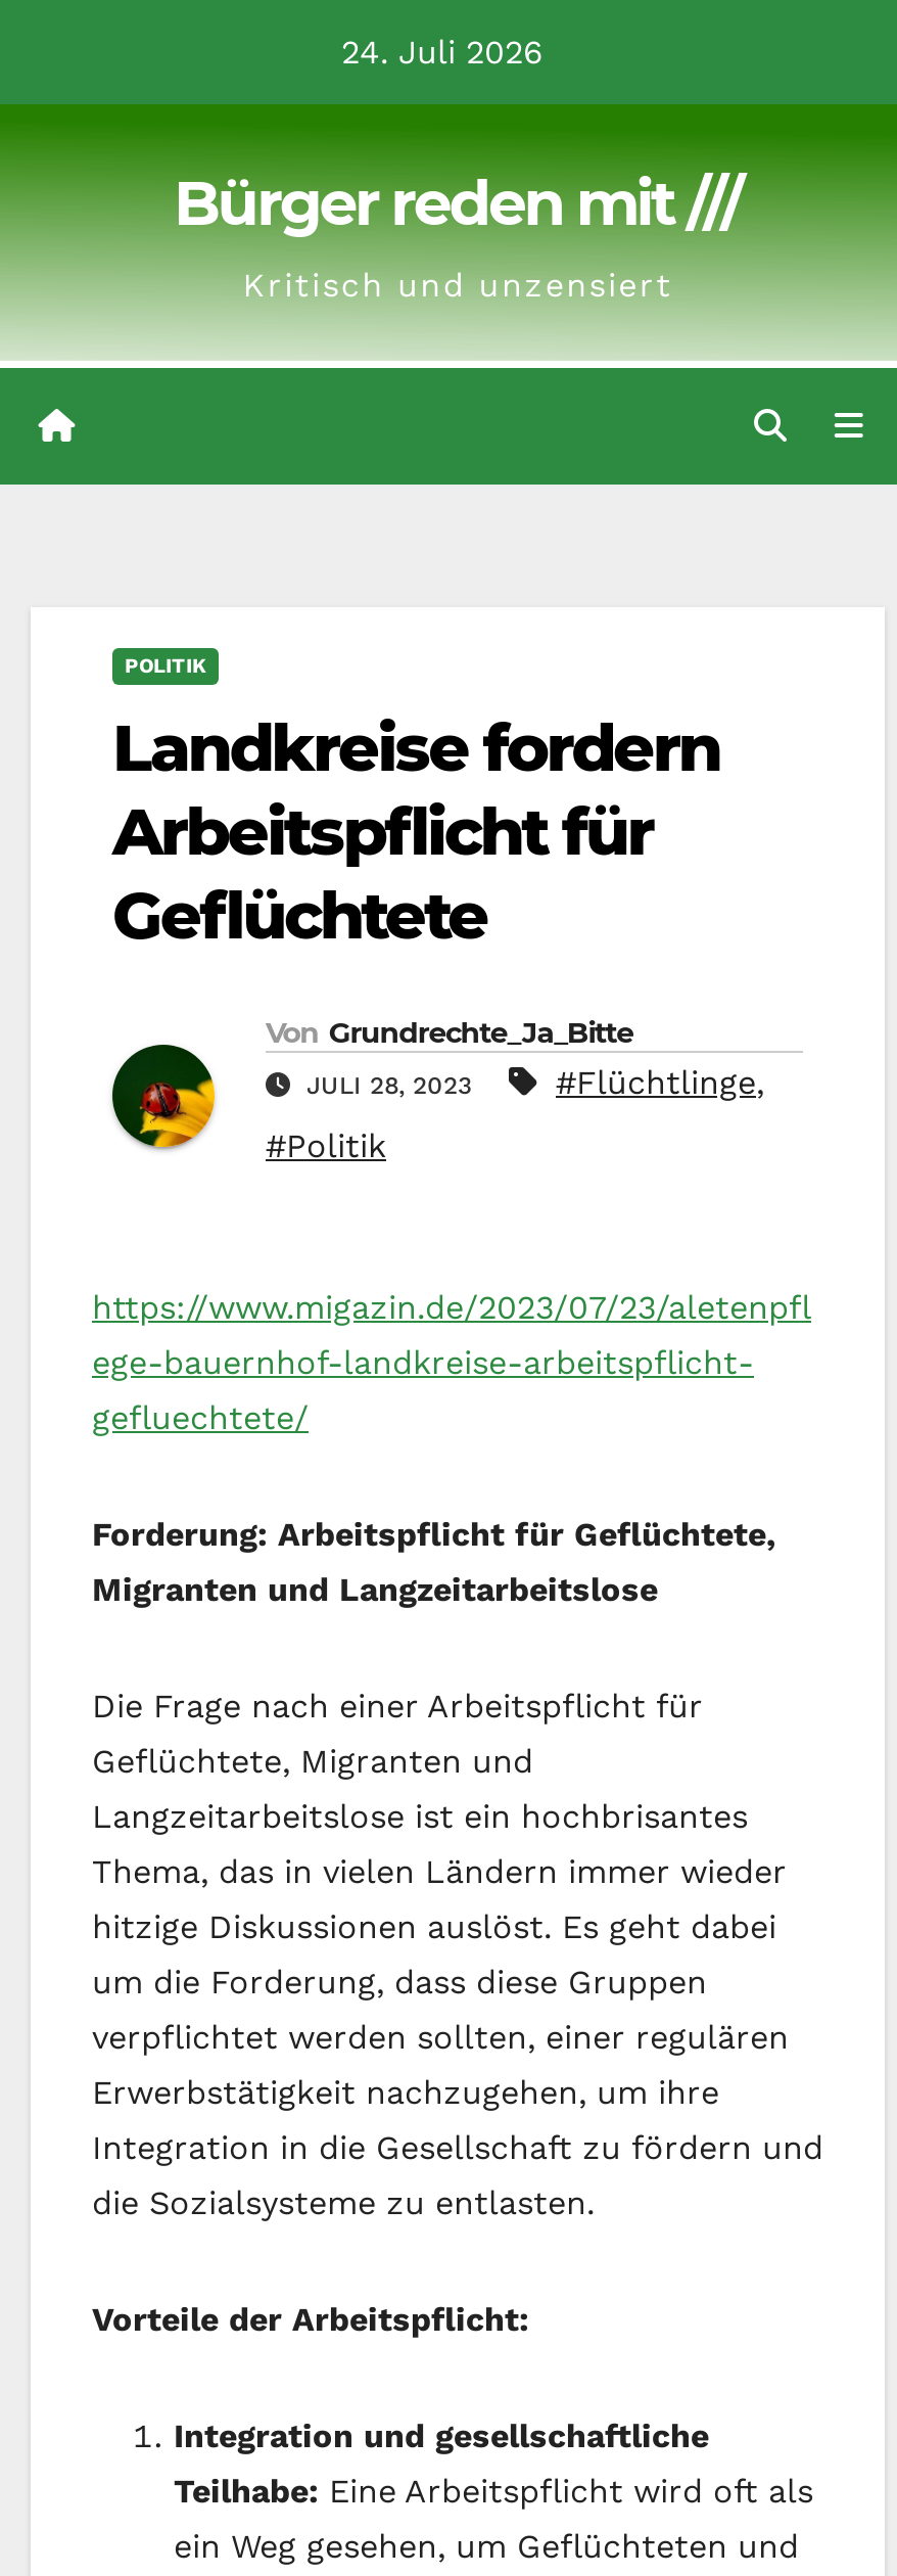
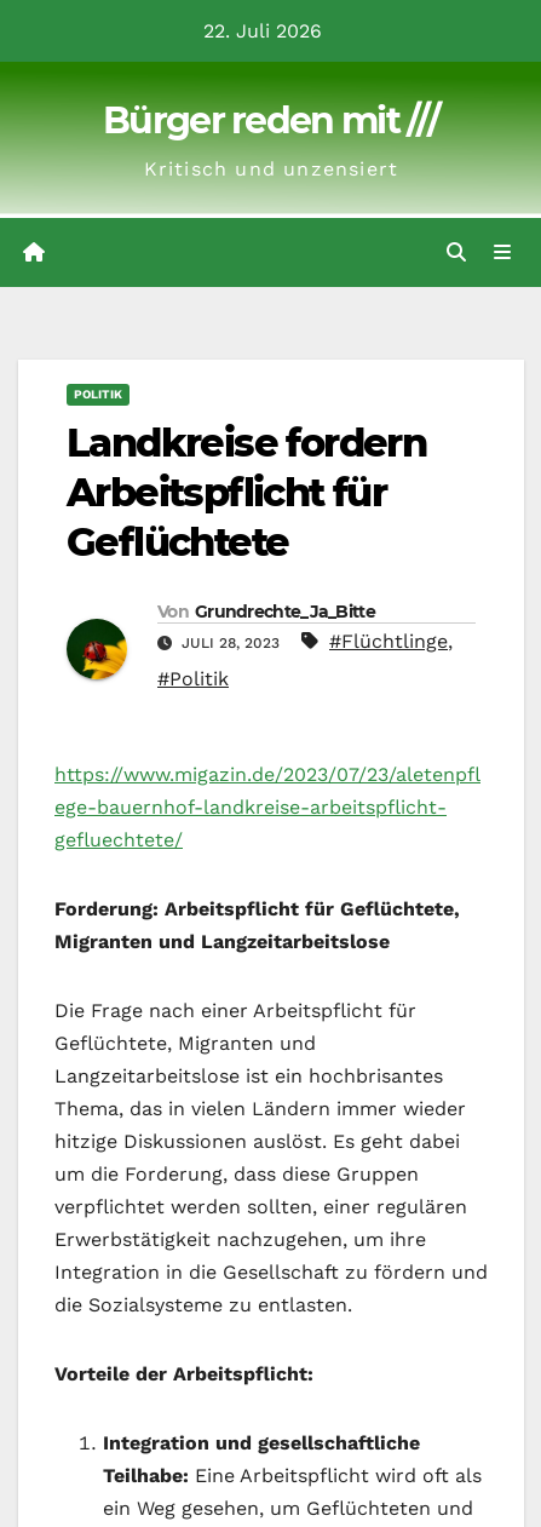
[341,33,544,72] 24. Juli 2026 -> [203,19,321,42] 22. Juli 2026

